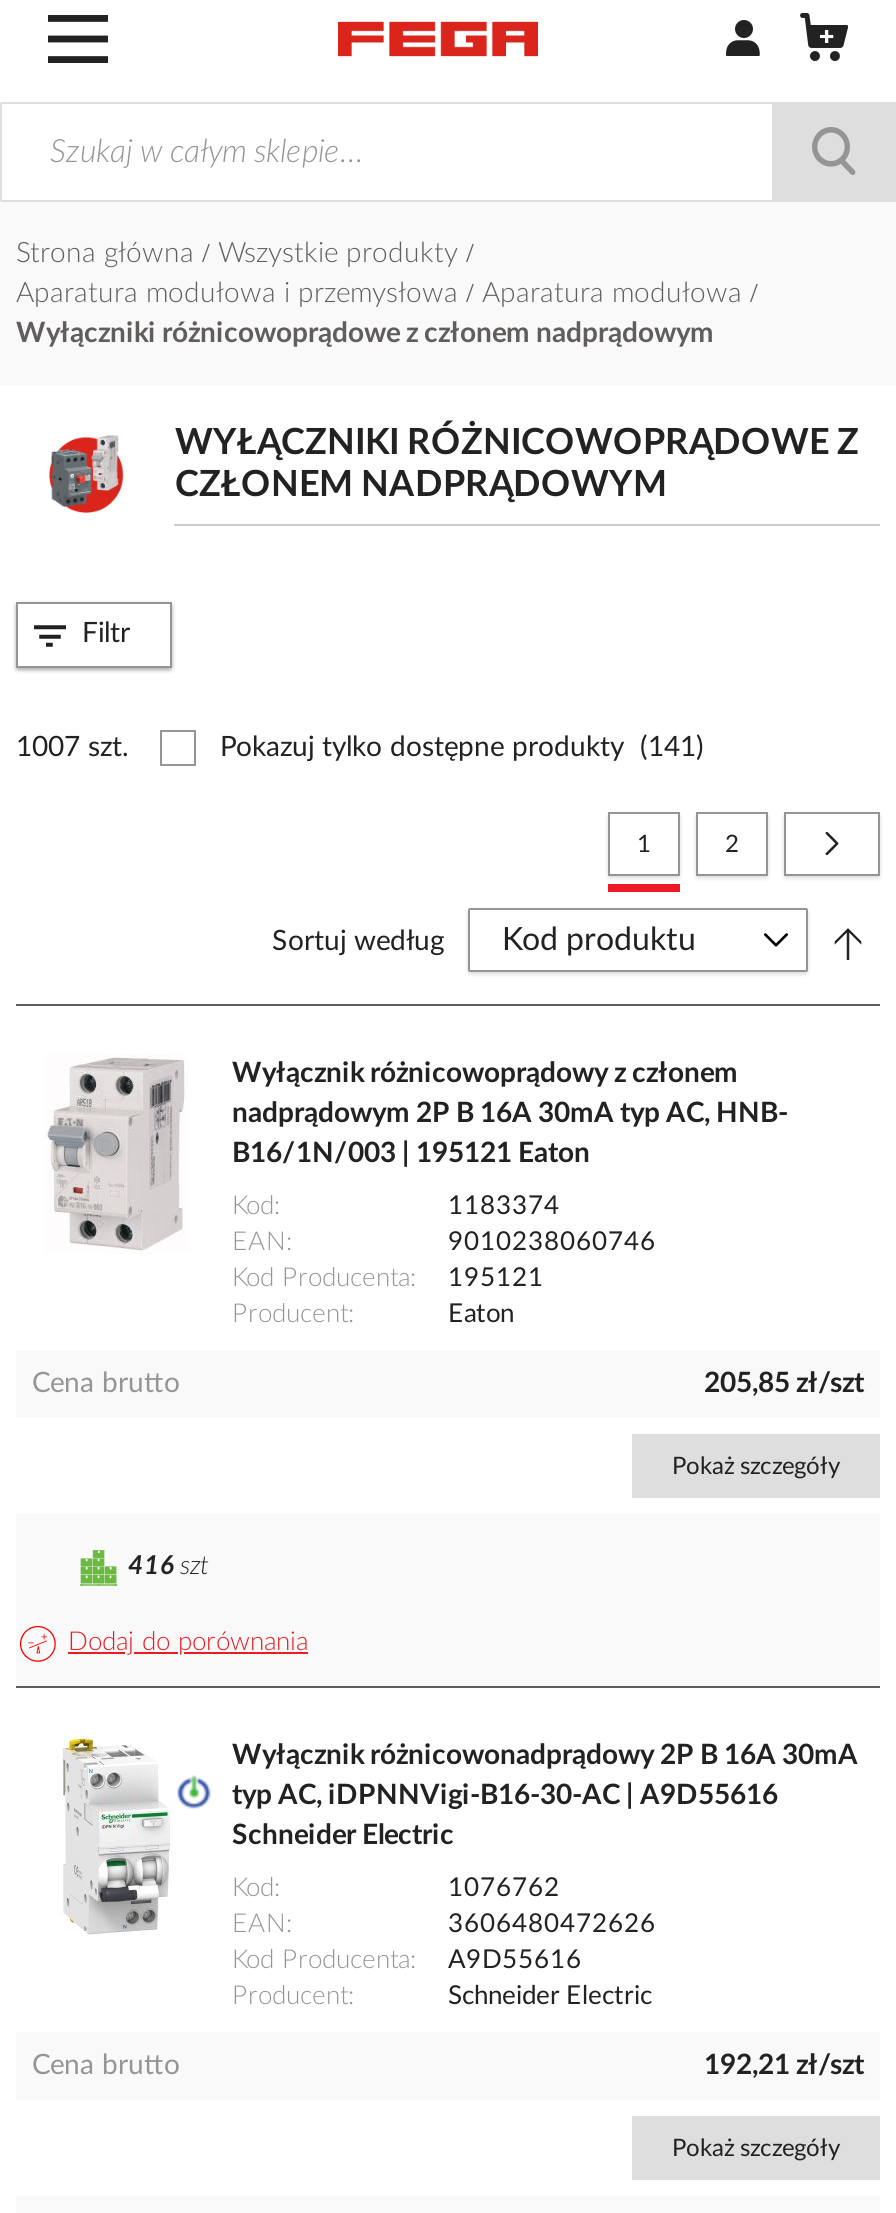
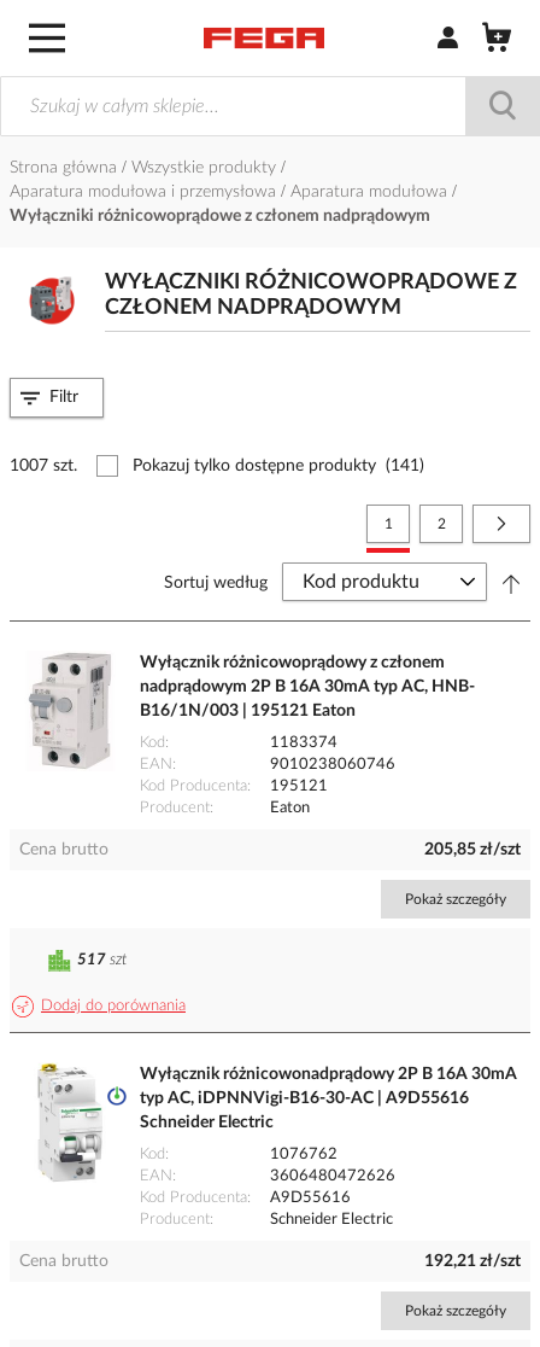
[128,1554,208,1580] 416 szt -> [77,953,127,968] 517 szt

